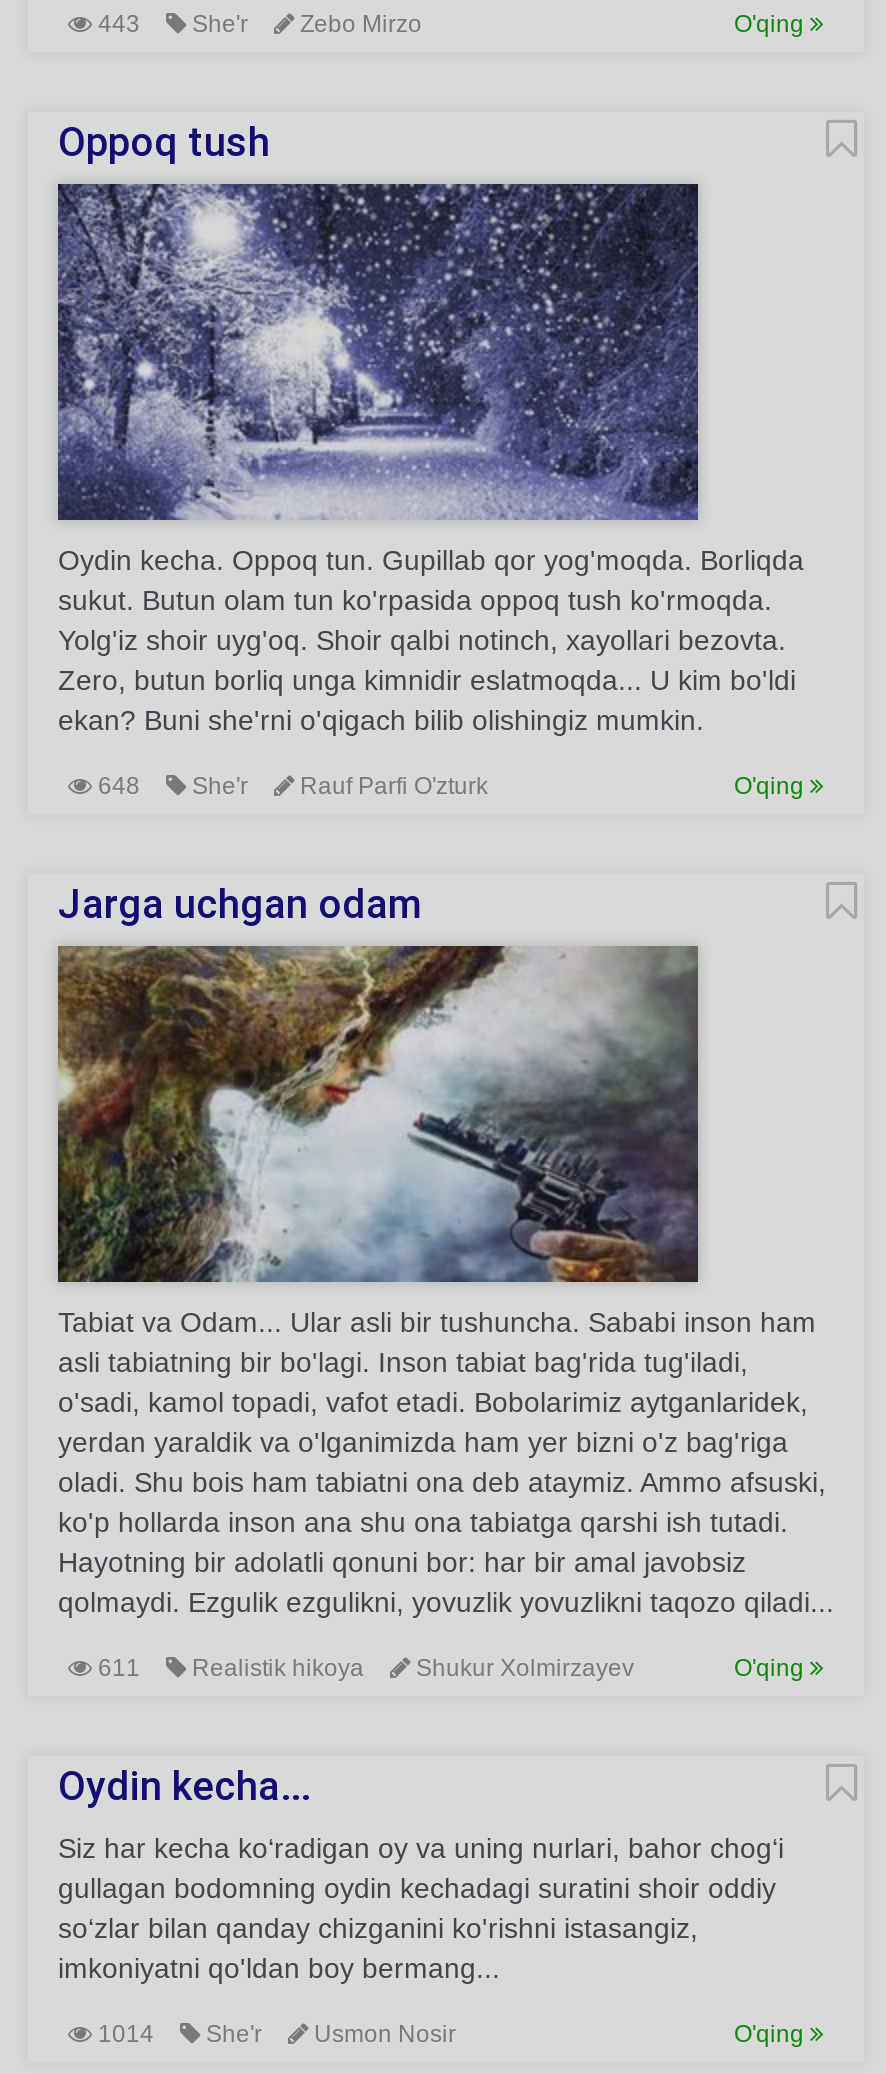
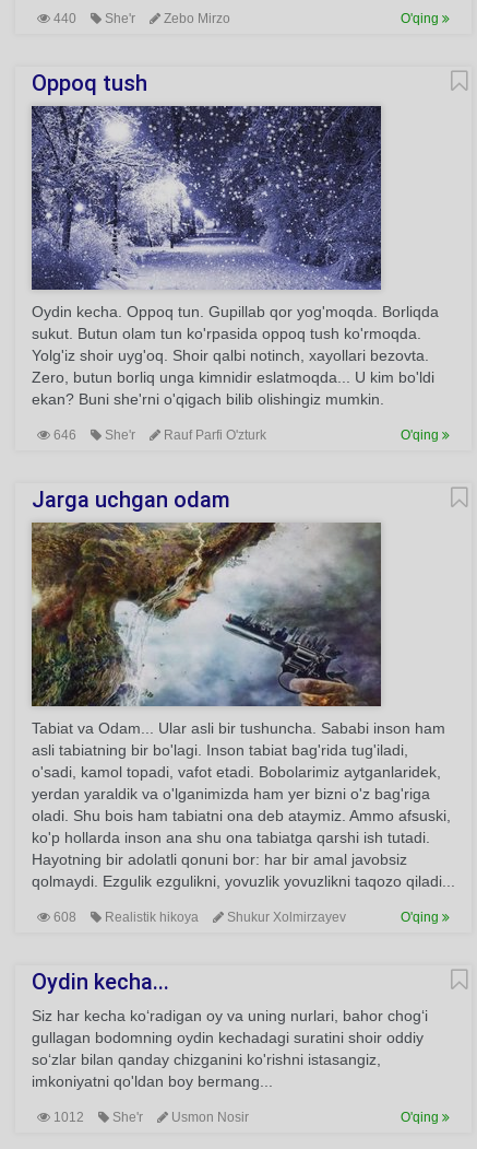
[92,10,422,38] 443 She'r Zebo Mirzo -> [50,11,230,26] 440 She'r Zebo Mirzo
[92,772,488,800] 648 She'r Rauf Parfi O'zturk -> [50,427,266,443] 646 She'r Rauf Parfi O'zturk
[92,1654,634,1682] 611 Realistik hikoya Shukur Xolmirzayev -> [50,910,346,925] 608 Realistik hikoya Shukur Xolmirzayev
[92,2020,456,2048] 1014 She'r Usmon Nosir -> [50,1110,249,1125] 1012 She'r Usmon Nosir

